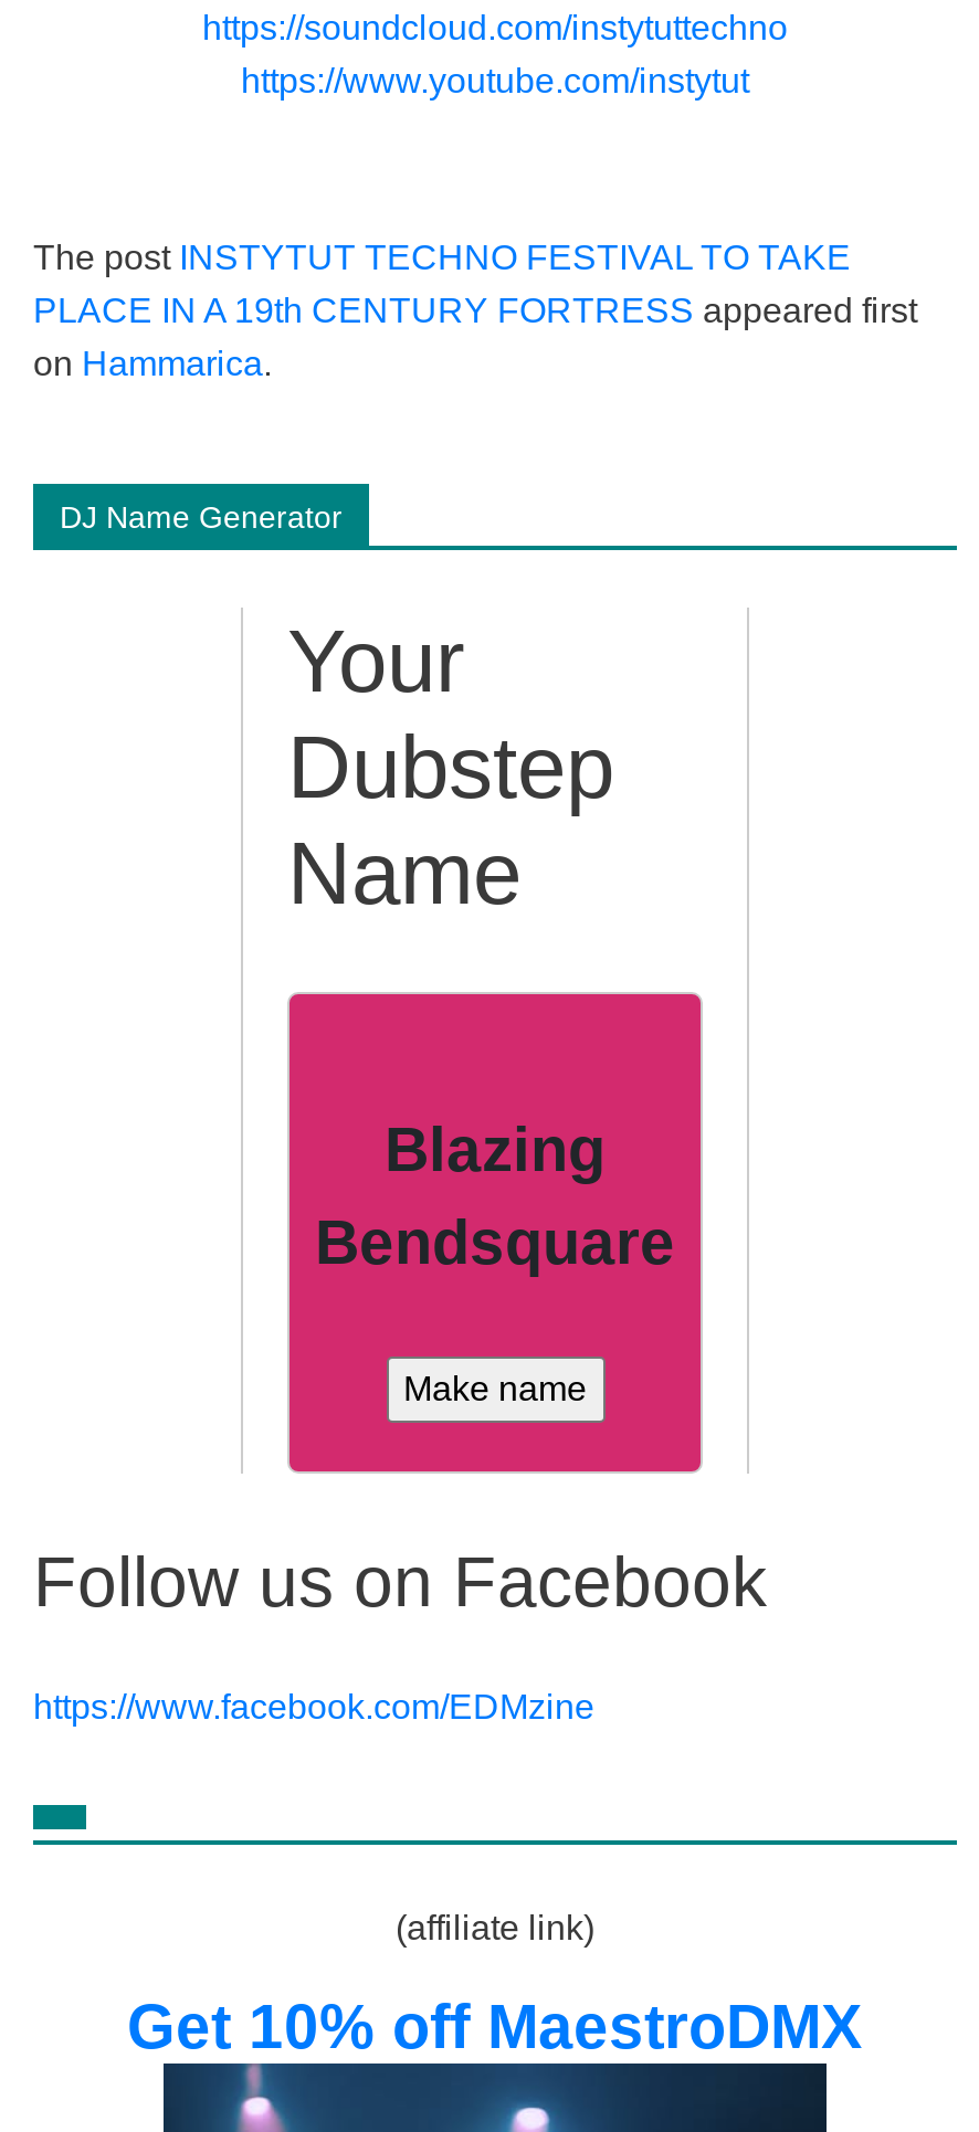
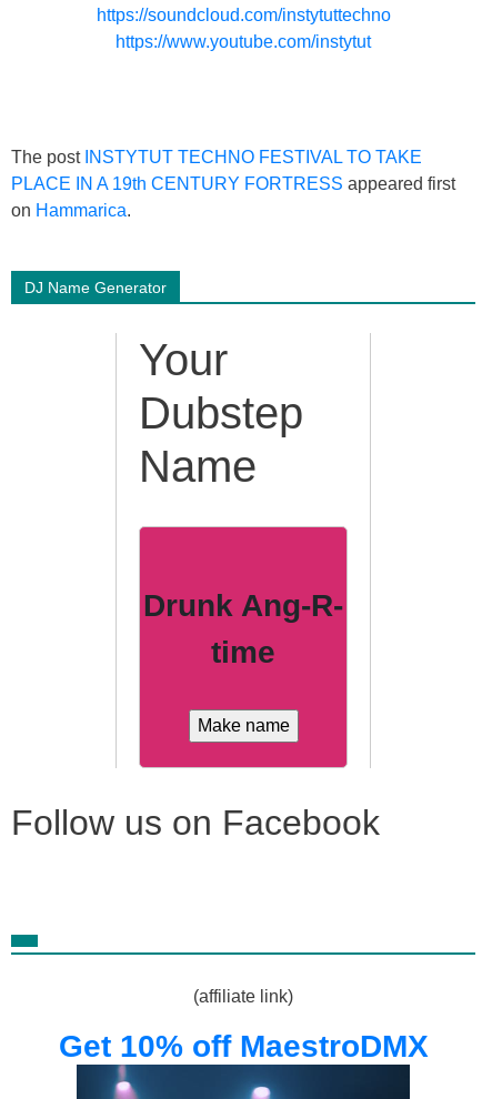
[315,1116,675,1277] Blazing | Bendsquare -> [143,589,343,670] Drunk Ang-R- | time
[33,1688,594,1726] https://www.facebook.com/EDMzine -> none

